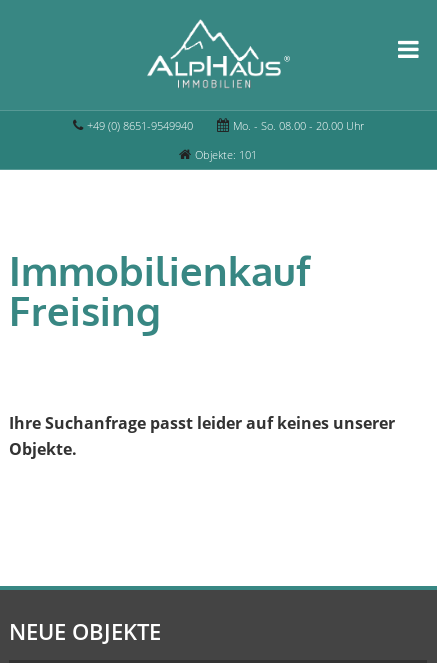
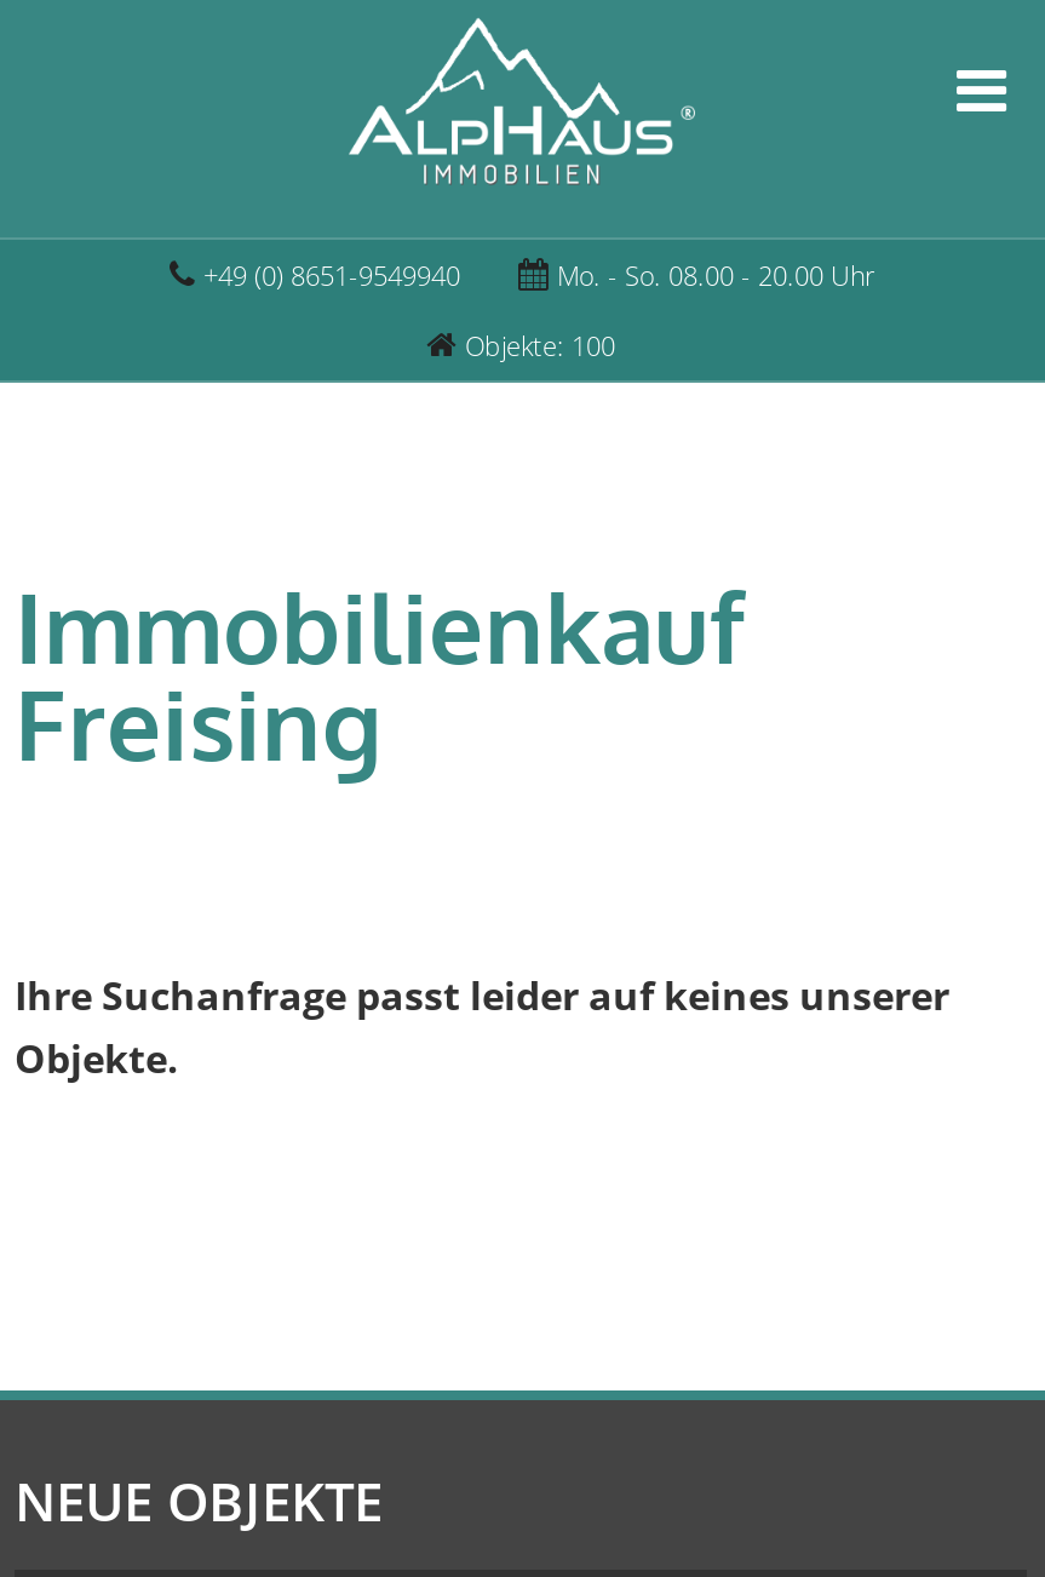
[192,147,257,162] Objekte: 101 -> [458,327,615,363] Objekte: 100

